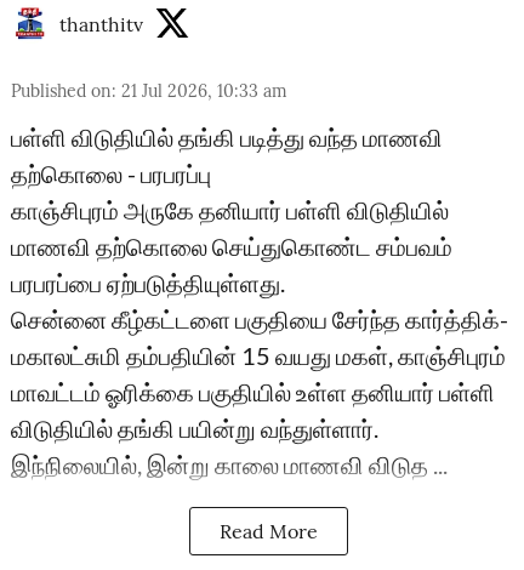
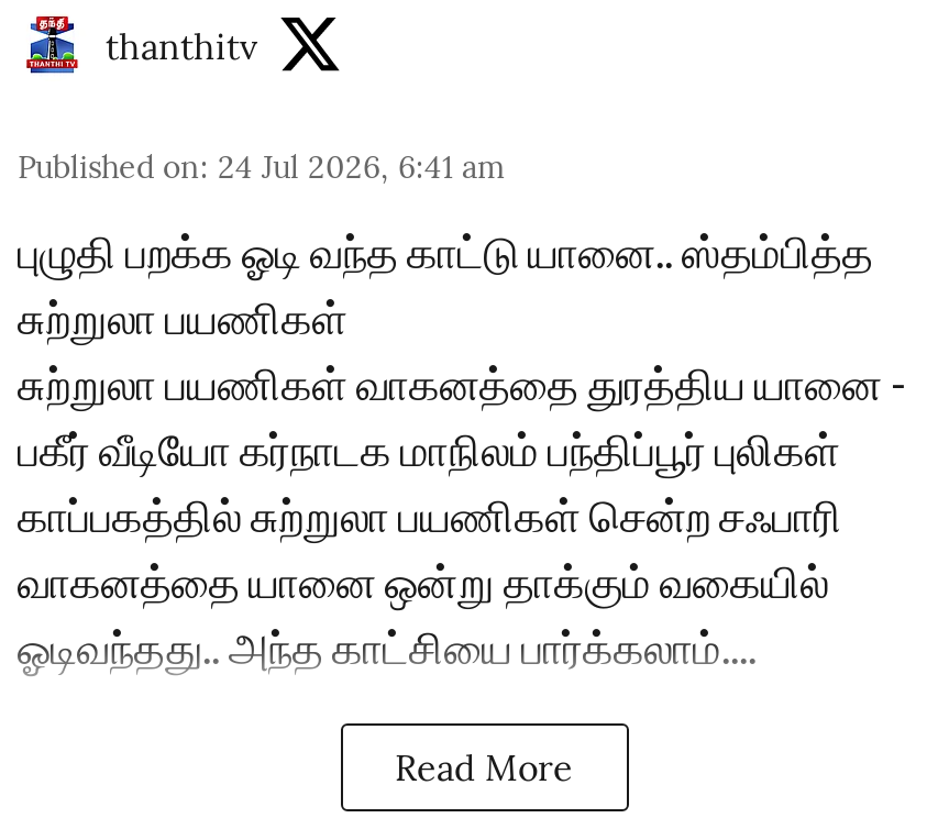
[11,80,287,102] Published on: 21 Jul 2026, 10:33 am -> [18,147,506,187] Published on: 24 Jul 2026, 6:41 am
[11,122,508,479] பள்ளி விடுதியில் தங்கி படித்து வந்த மாணவி | தற்கொலை - பரபரப்பு | காஞ்சிபுரம் அருகே தனியார் பள்ளி விடுதியில் | மாணவி தற்கொலை செய்துகொண்ட சம்பவம் | பரபரப்பை ஏற்படுத்தியுள்ளது. | சென்னை கீழ்கட்டளை பகுதியை சேர்ந்த கார்த்திக்- | மகாலட்சுமி தம்பதியின் 15 வயது மகள், காஞ்சிபுரம் | மாவட்டம் ஓரிக்கை பகுதியில் உள்ள தனியார் பள்ளி | விடுதியில் தங்கி பயின்று வந்துள்ளார். | இந்நிலையில், இன்று காலை மாணவி விடுத ... -> [18,224,906,673] புழுதி பறக்க ஓடி வந்த காட்டு யானை.. ஸ்தம்பித்த | சுற்றுலா பயணிகள் | சுற்றுலா பயணிகள் வாகனத்தை துரத்திய யானை - | பகீர் வீடியோ கர்நாடக மாநிலம் பந்திப்பூர் புலிகள் | காப்பகத்தில் சுற்றுலா பயணிகள் சென்ற சஃபாரி | வாகனத்தை யானை ஒன்று தாக்கும் வகையில் | ஓடிவந்தது.. அந்த காட்சியை பார்க்கலாம்....

